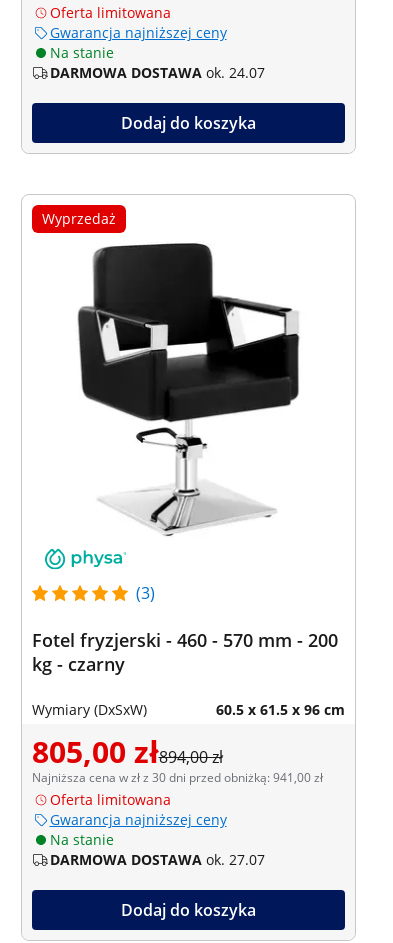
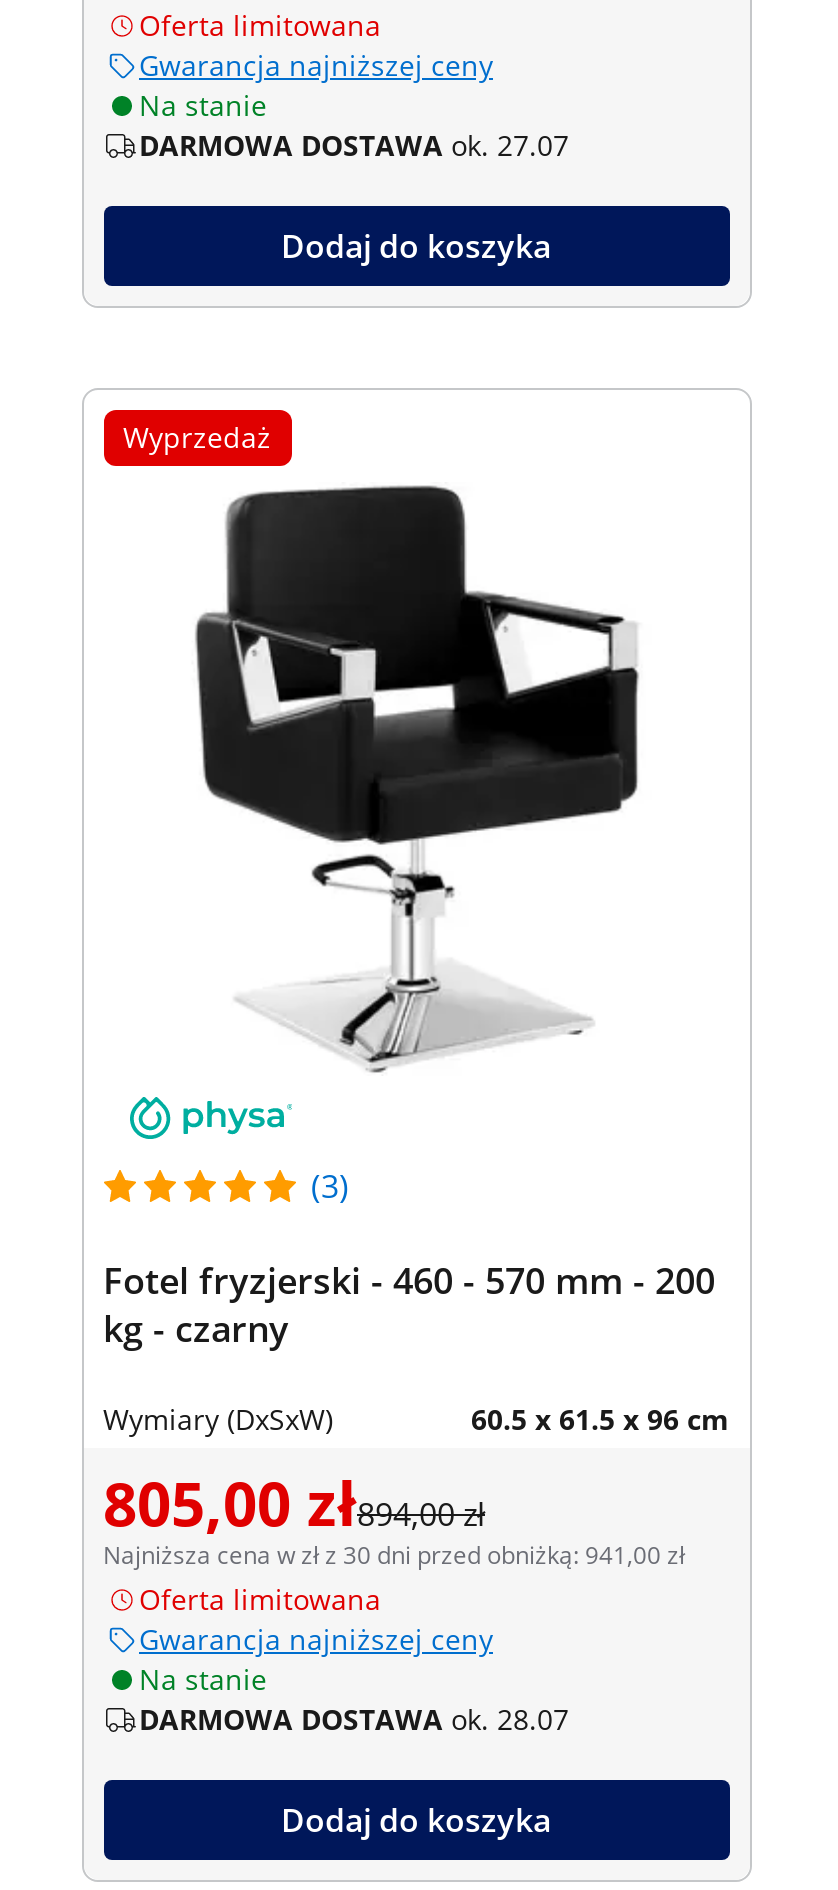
[49,63,264,82] DARMOWA DOSTAWA ok. 24.07 -> none
moved [49,850,264,869] -> [139,125,569,163]: DARMOWA DOSTAWA ok. 27.07
none -> [139,1699,569,1737] DARMOWA DOSTAWA ok. 28.07

